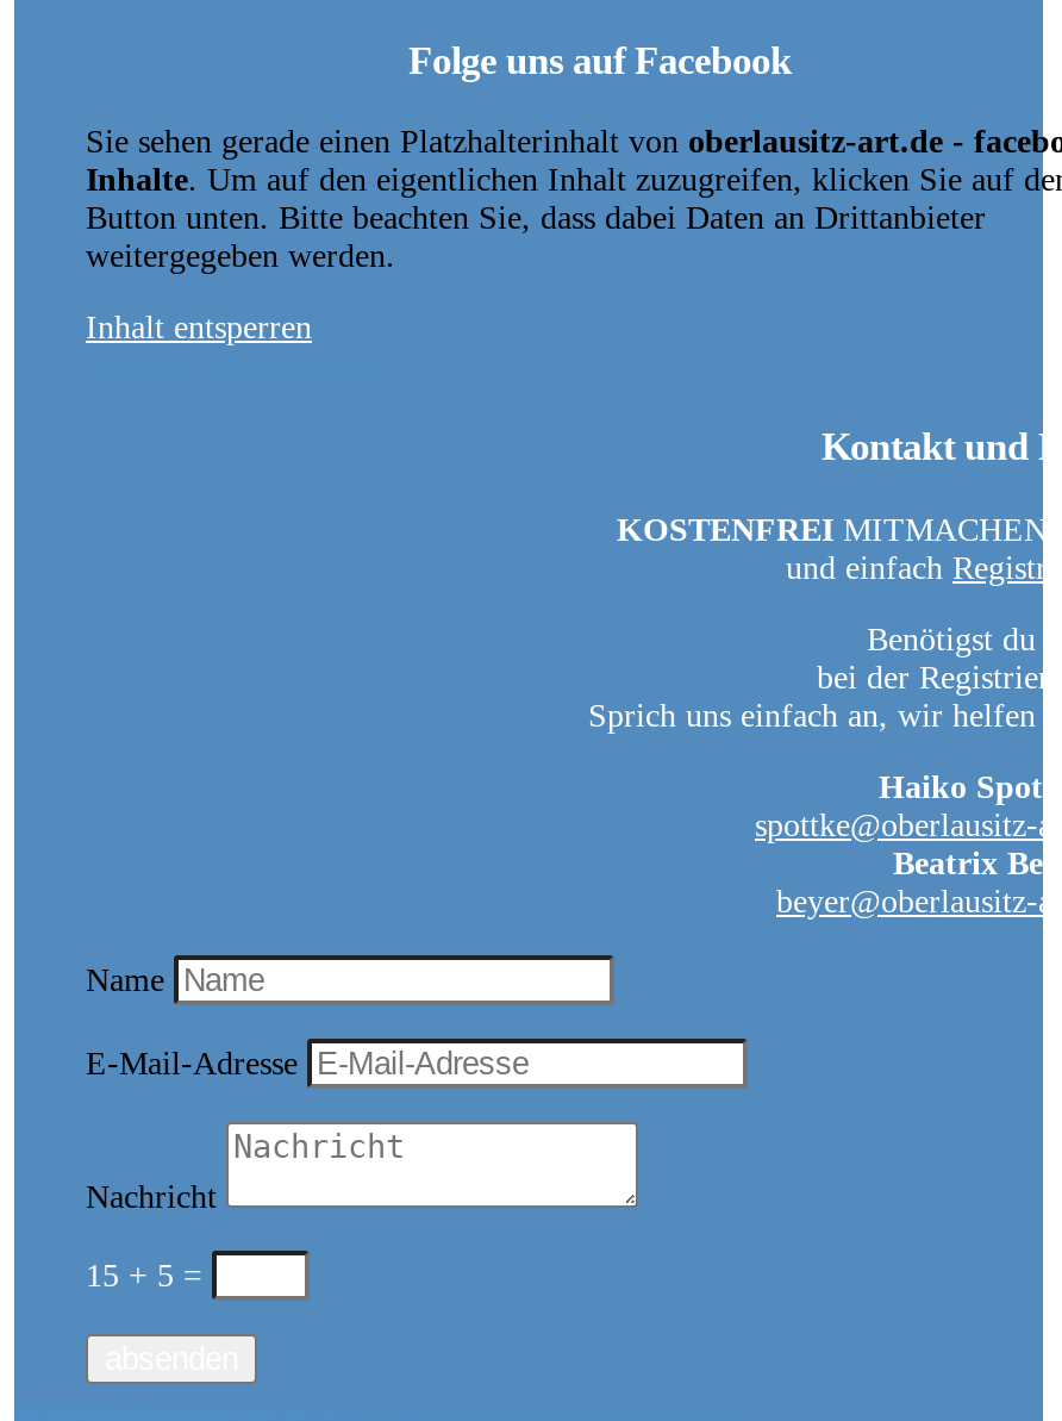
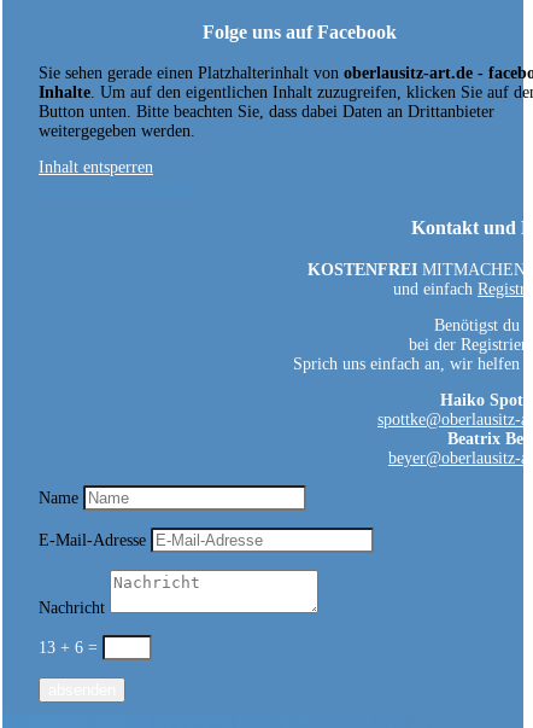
[86,1257,212,1293] 15 + 5 = -> [39,638,102,656] 13 + 6 =

